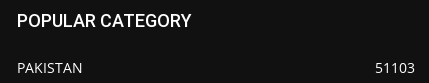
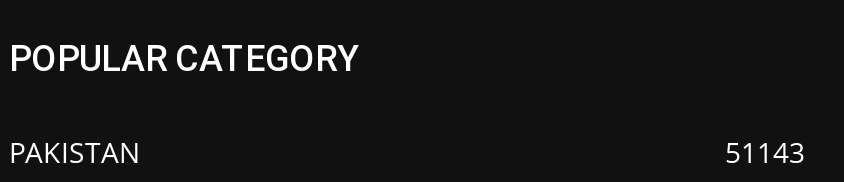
[375,58,415,77] 51103 -> [725,133,805,171] 51143

